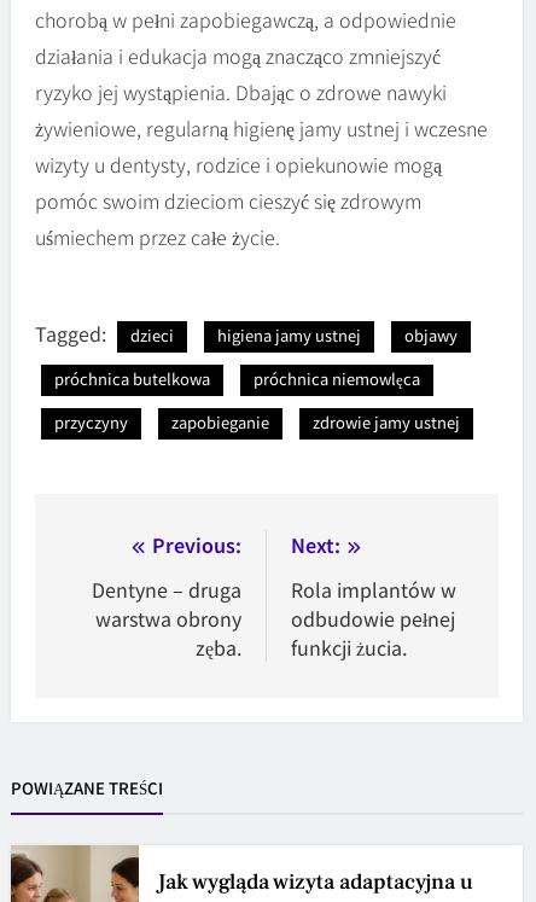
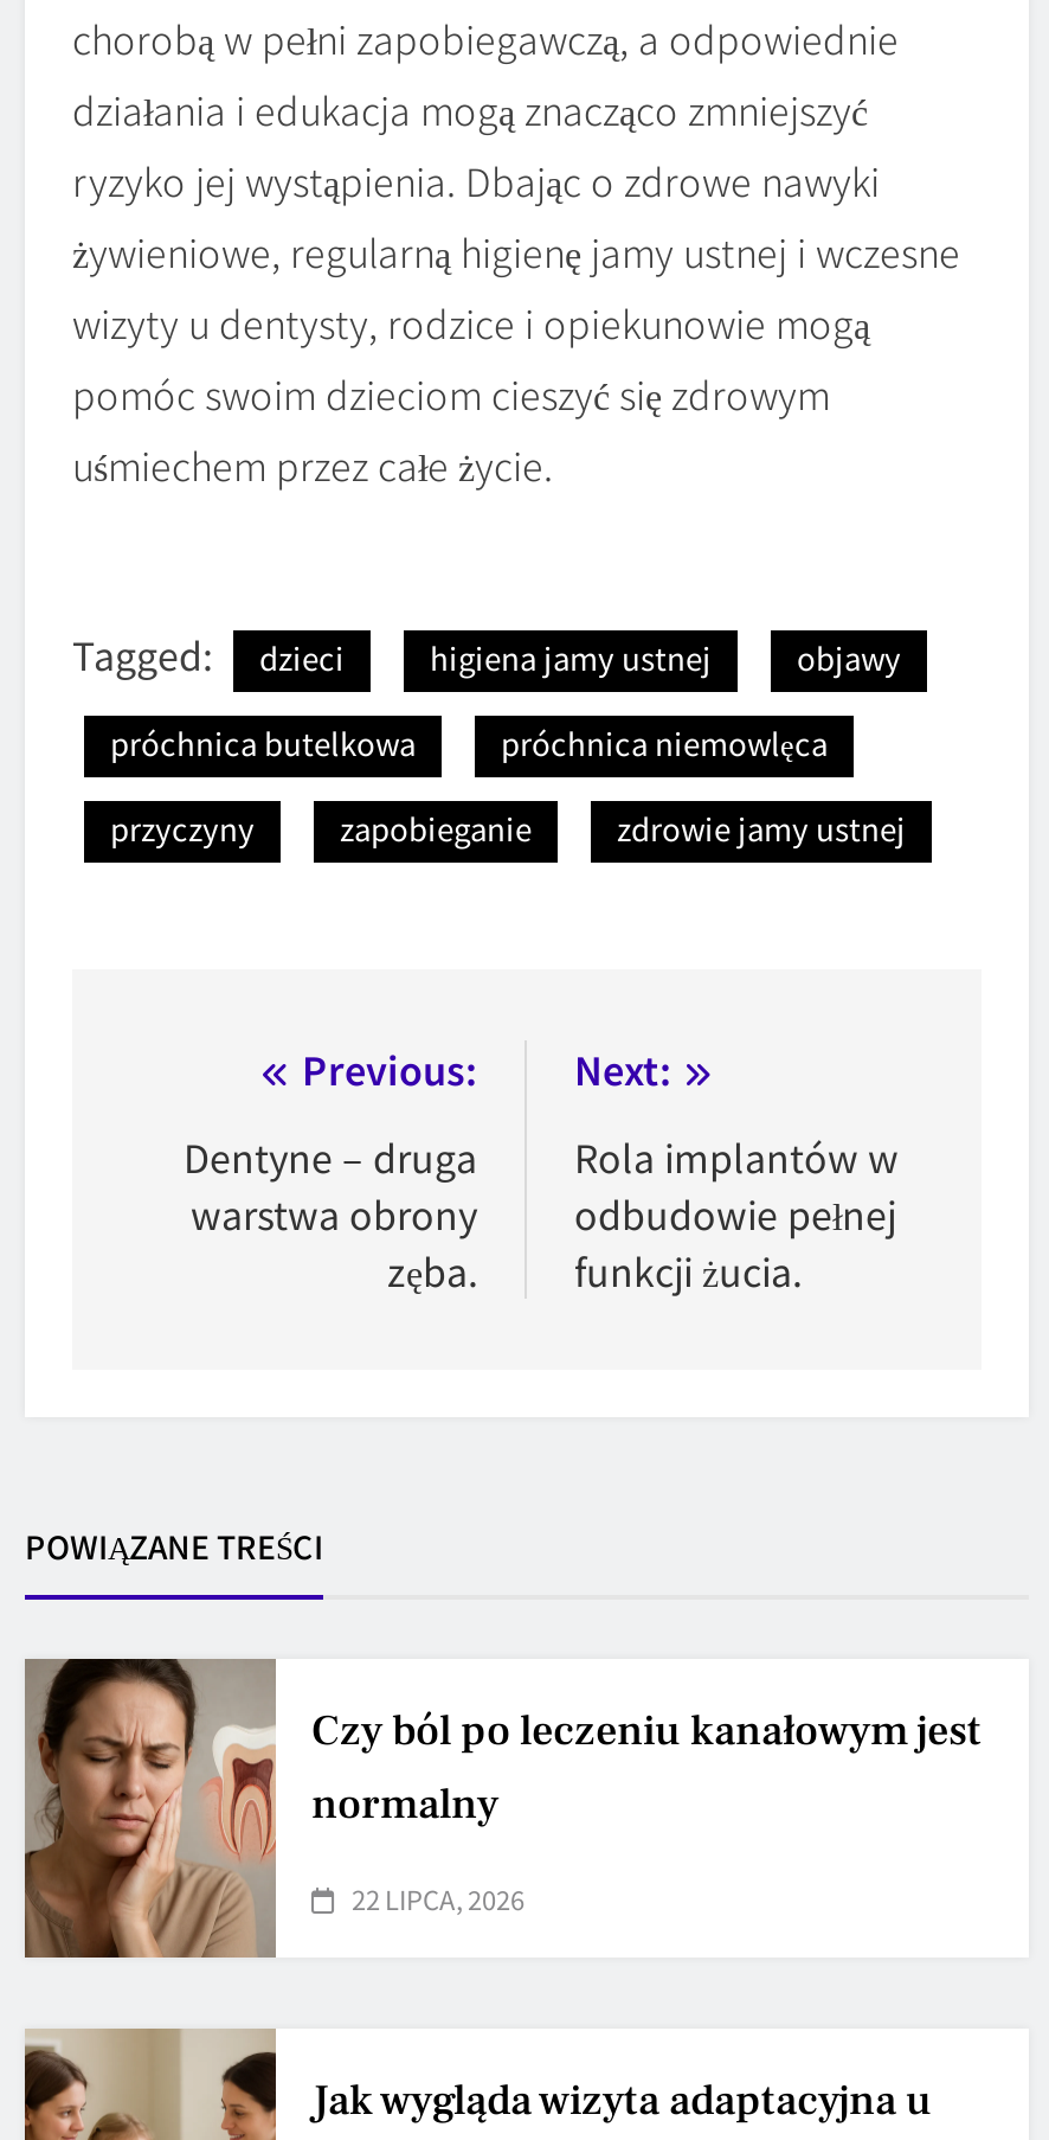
none -> [25,1657,982,1969] [image] | Czy ból po leczeniu kanałowym jest | normalny | 22 LIPCA, 2026

